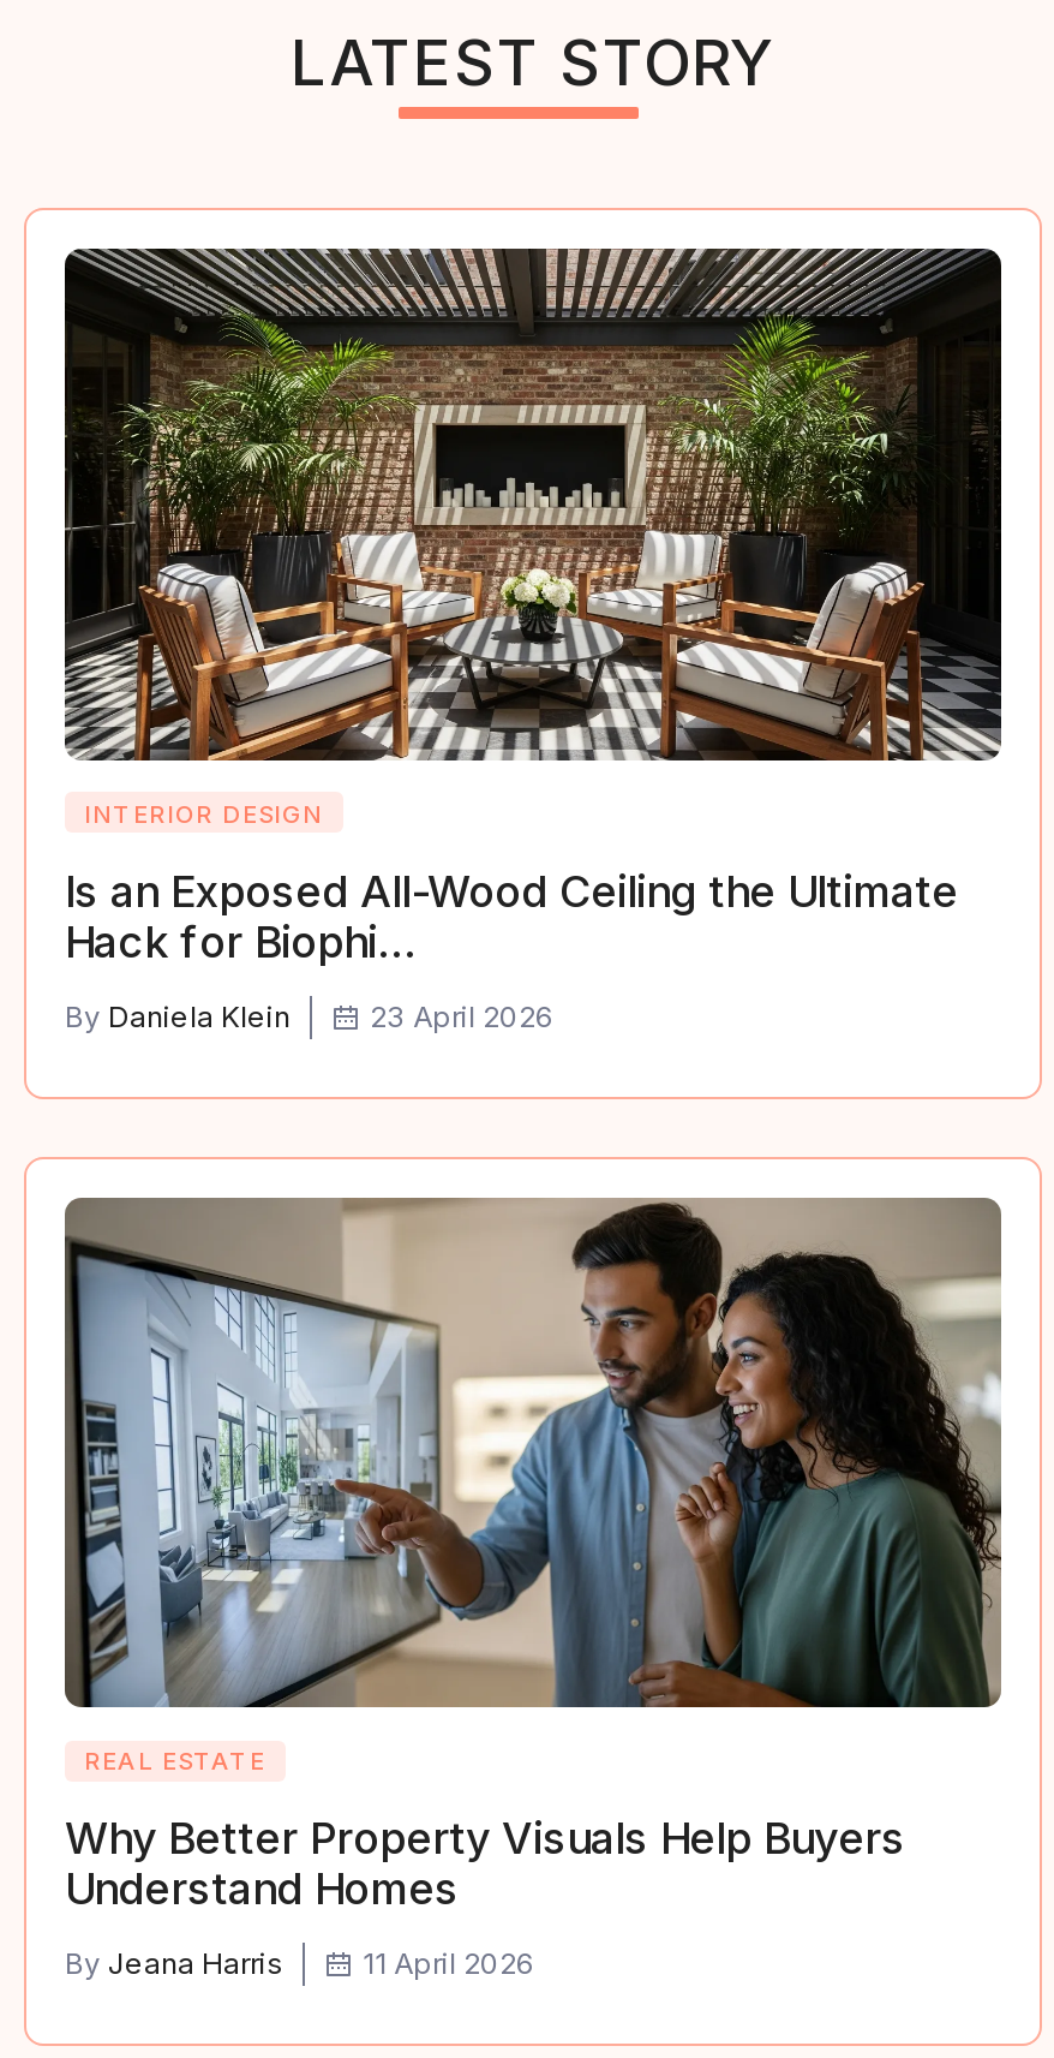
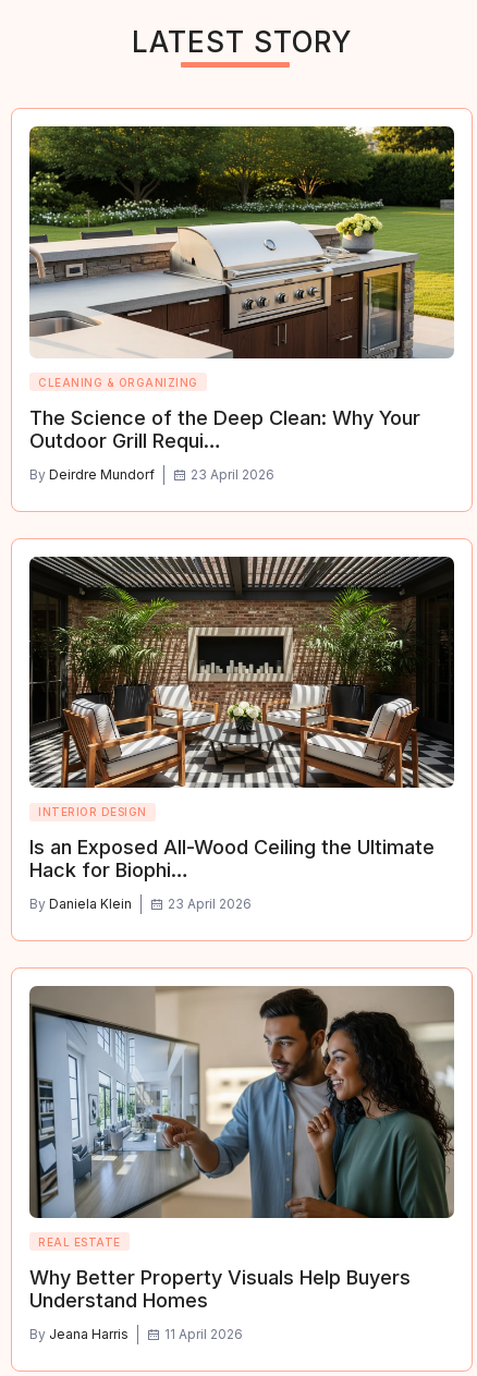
none -> [28,125,455,482] [image] | CLEANING & ORGANIZING | The Science of the Deep Clean: Why Your | Outdoor Grill Requi… | By Deirdre Mundorf | 23 April 2026

